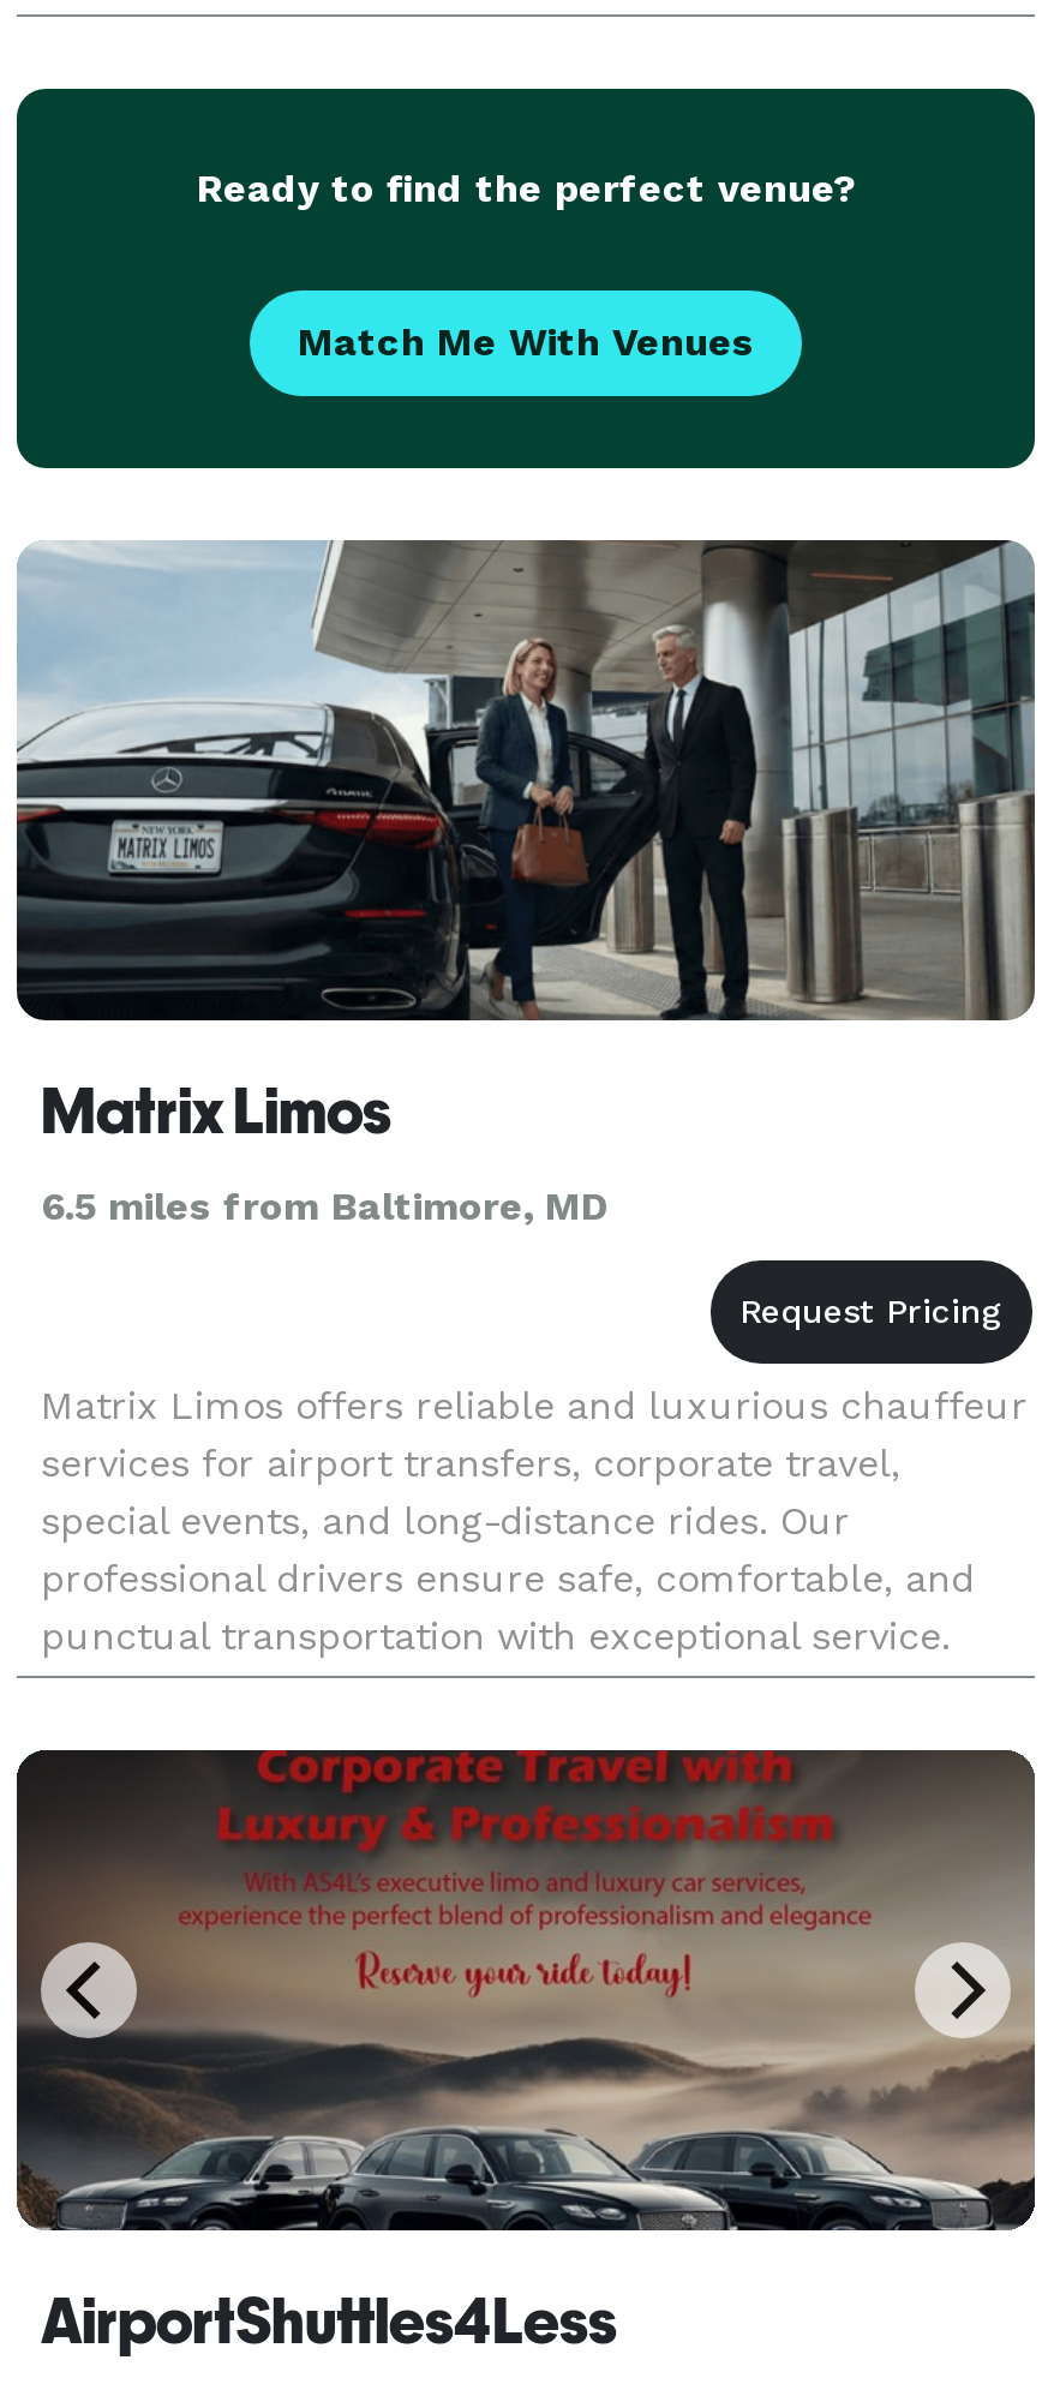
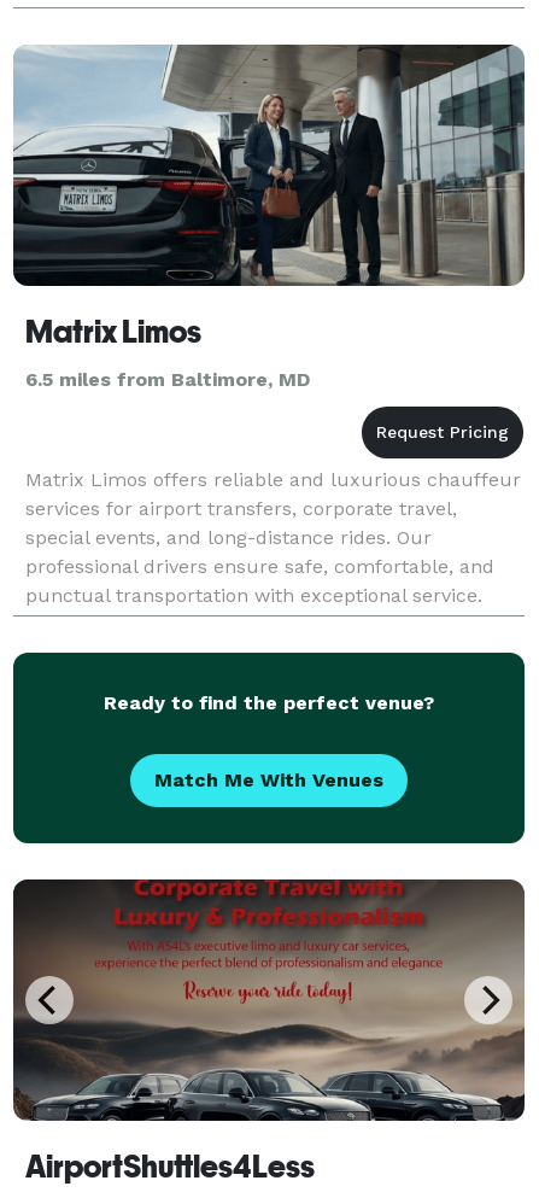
moved [14,86,1035,471] -> [13,651,526,843]: [image] | Ready to find the perfect venue? | Match Me With Venues
moved [12,538,1037,1659] -> [11,43,526,607]: [image] | Matrix Limos | 6.5 miles from Baltimore, MD | Matrix Limos offers reliable and luxurious chauffeur | services for airport transfers, corporate travel, | special events, and long-distance rides. Our | professional drivers ensure safe, comfortable, and | punctual transportation with exceptional service.

